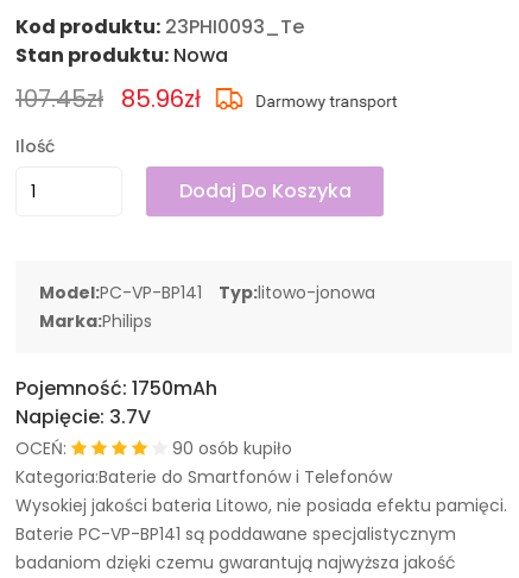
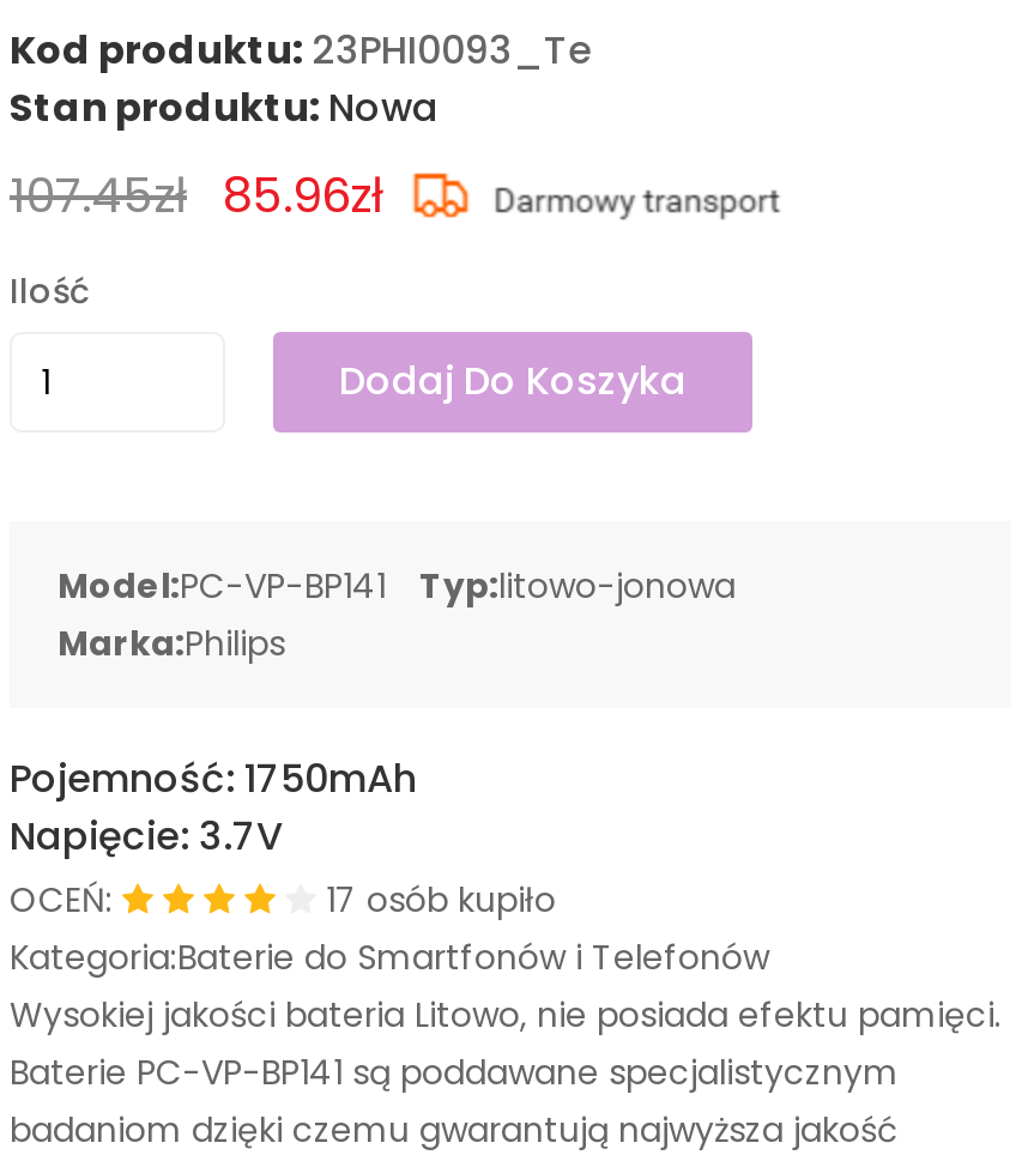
[172,436,292,460] 90 osób kupiło -> [326,876,556,924] 17 osób kupiło

